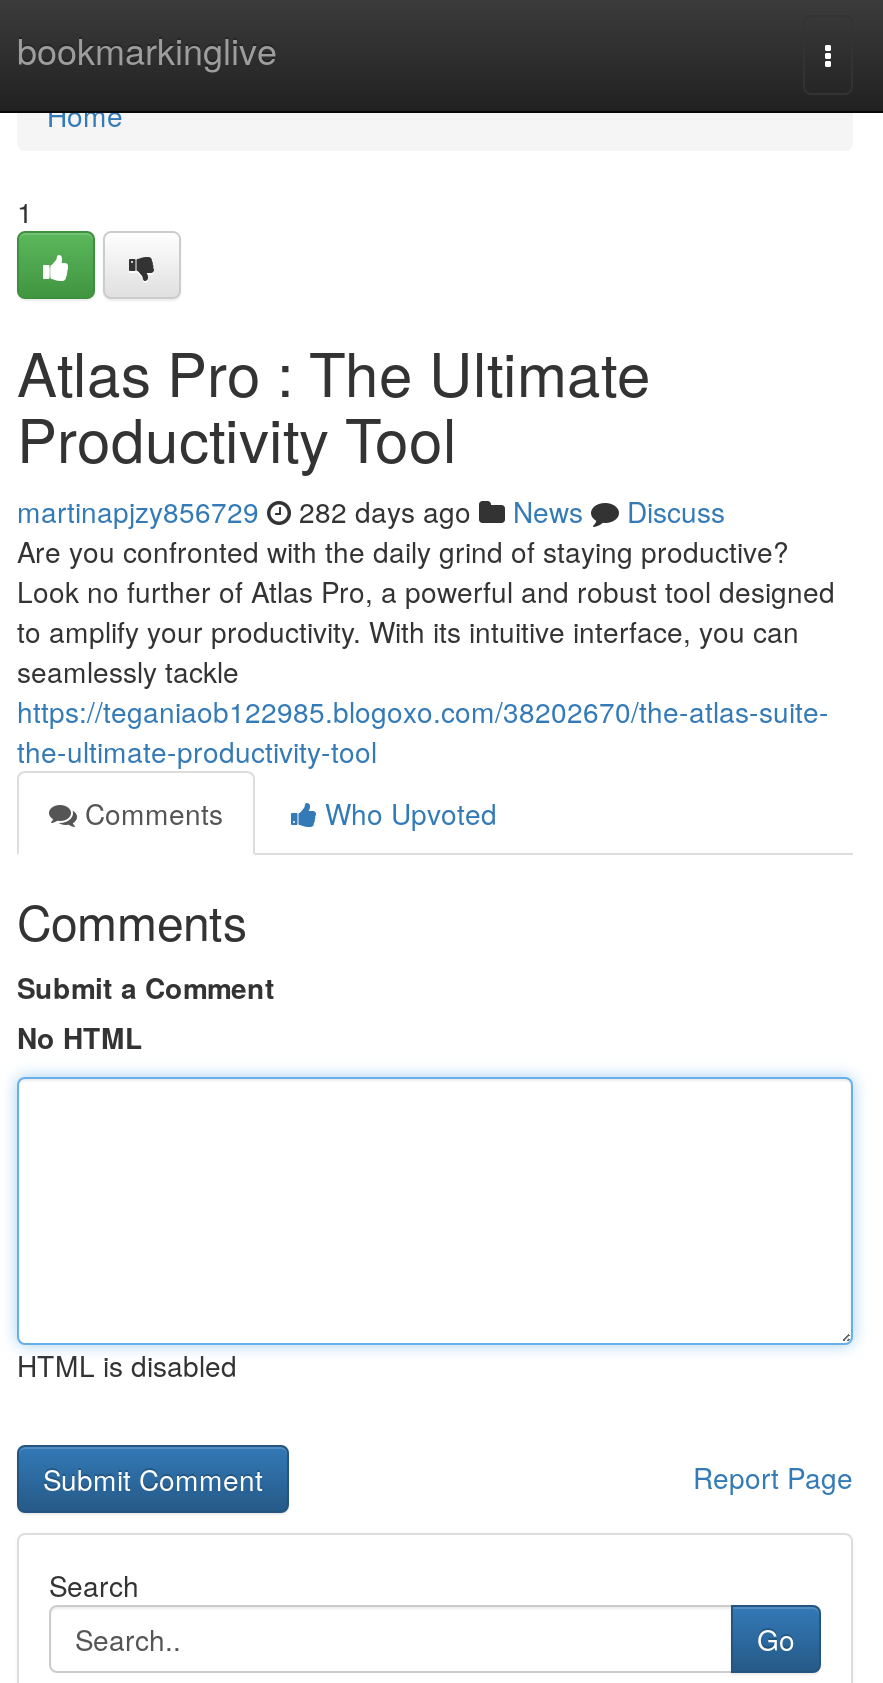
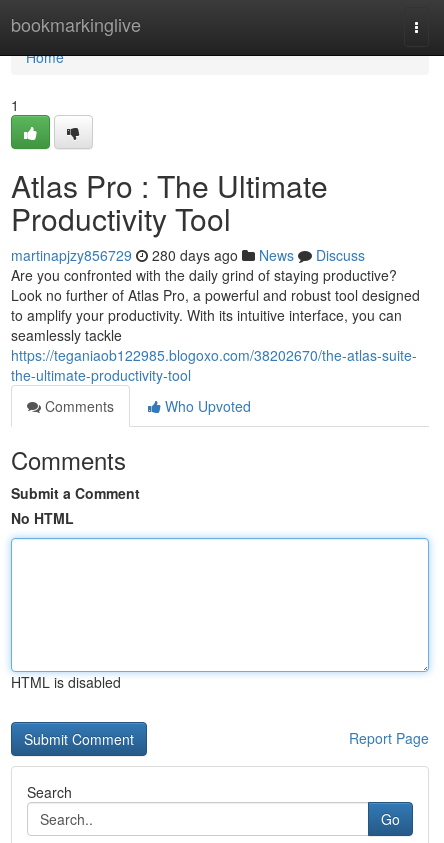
[17,491,725,531] martinapjzy856729 282 days ago News Discuss -> [11,245,365,265] martinapjzy856729 280 days ago News Discuss

